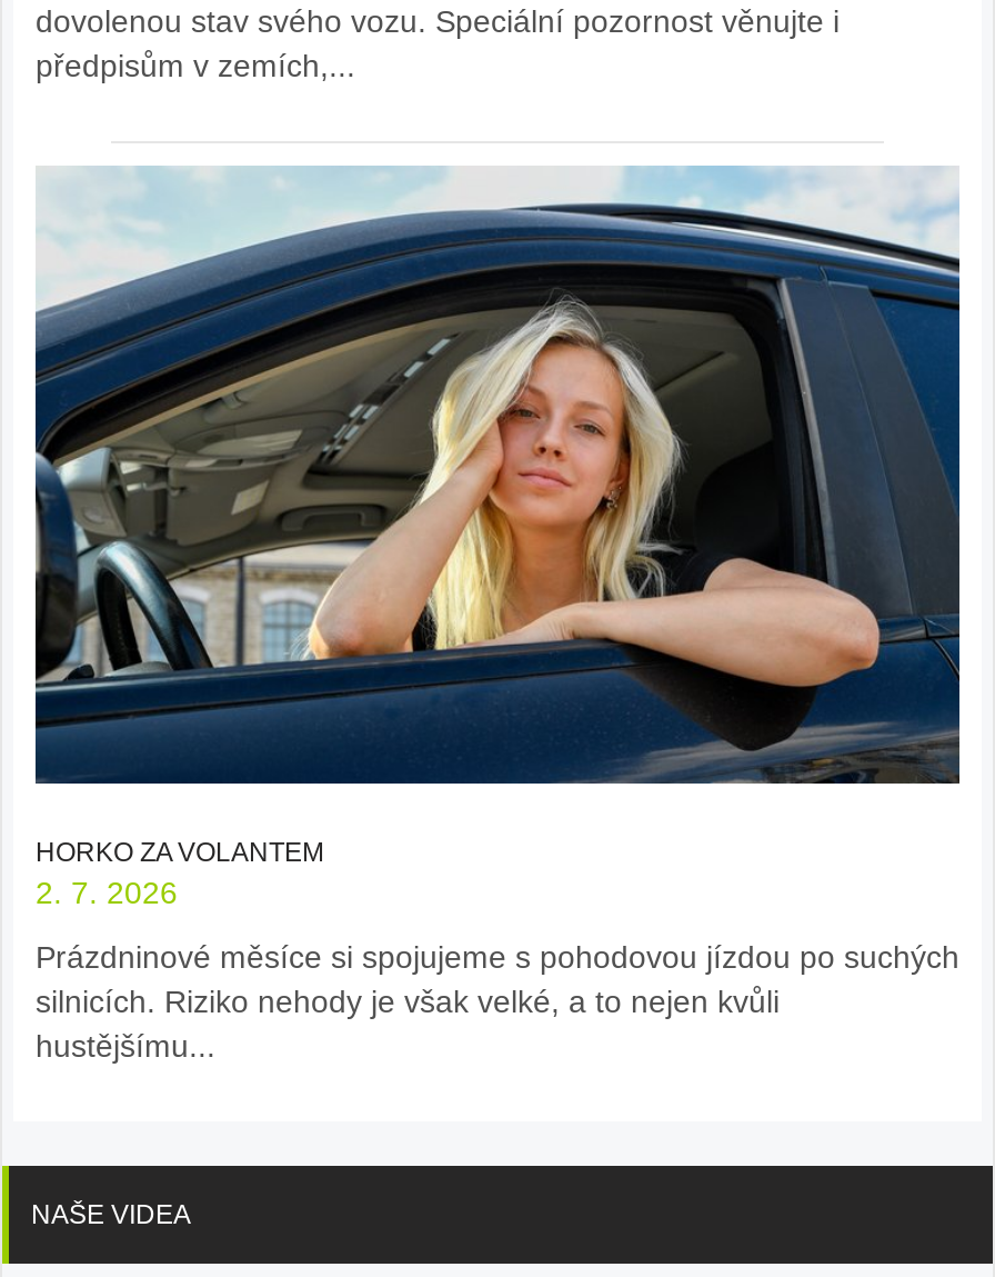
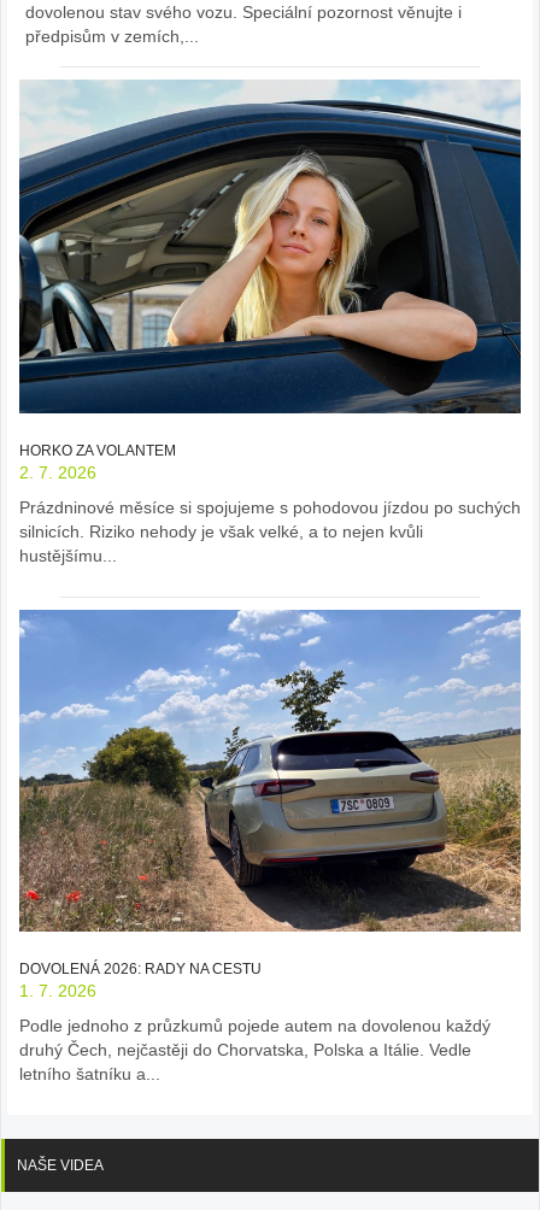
none -> [18,609,522,1083] [image] | DOVOLENÁ 2026: RADY NA CESTU | 1. 7. 2026 | Podle jednoho z průzkumů pojede autem na dovolenou každý | druhý Čech, nejčastěji do Chorvatska, Polska a Itálie. Vedle | letního šatníku a...

